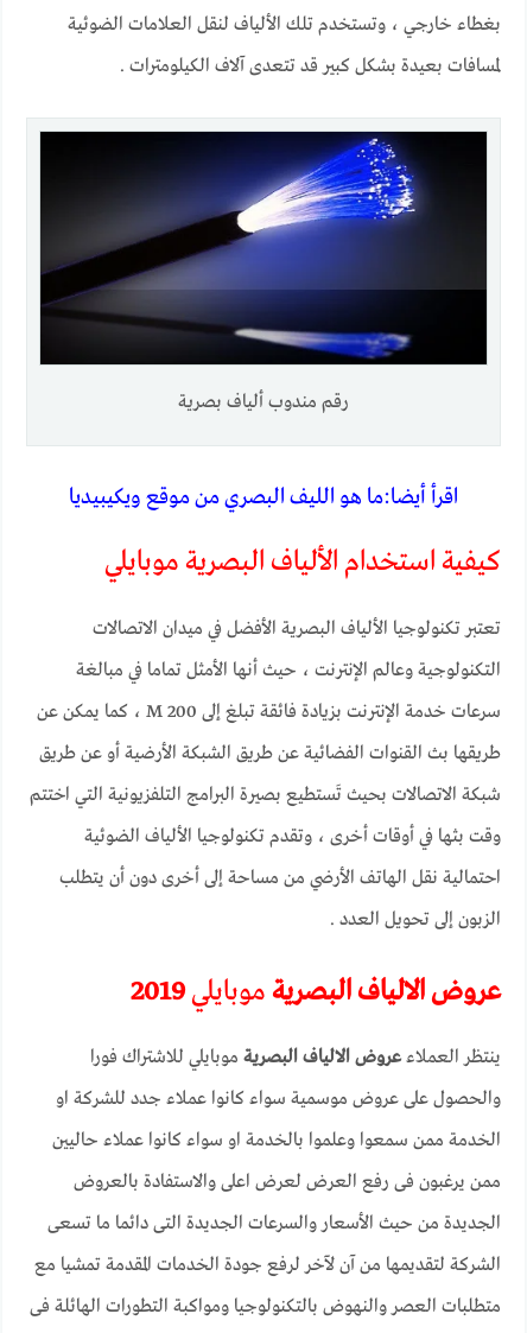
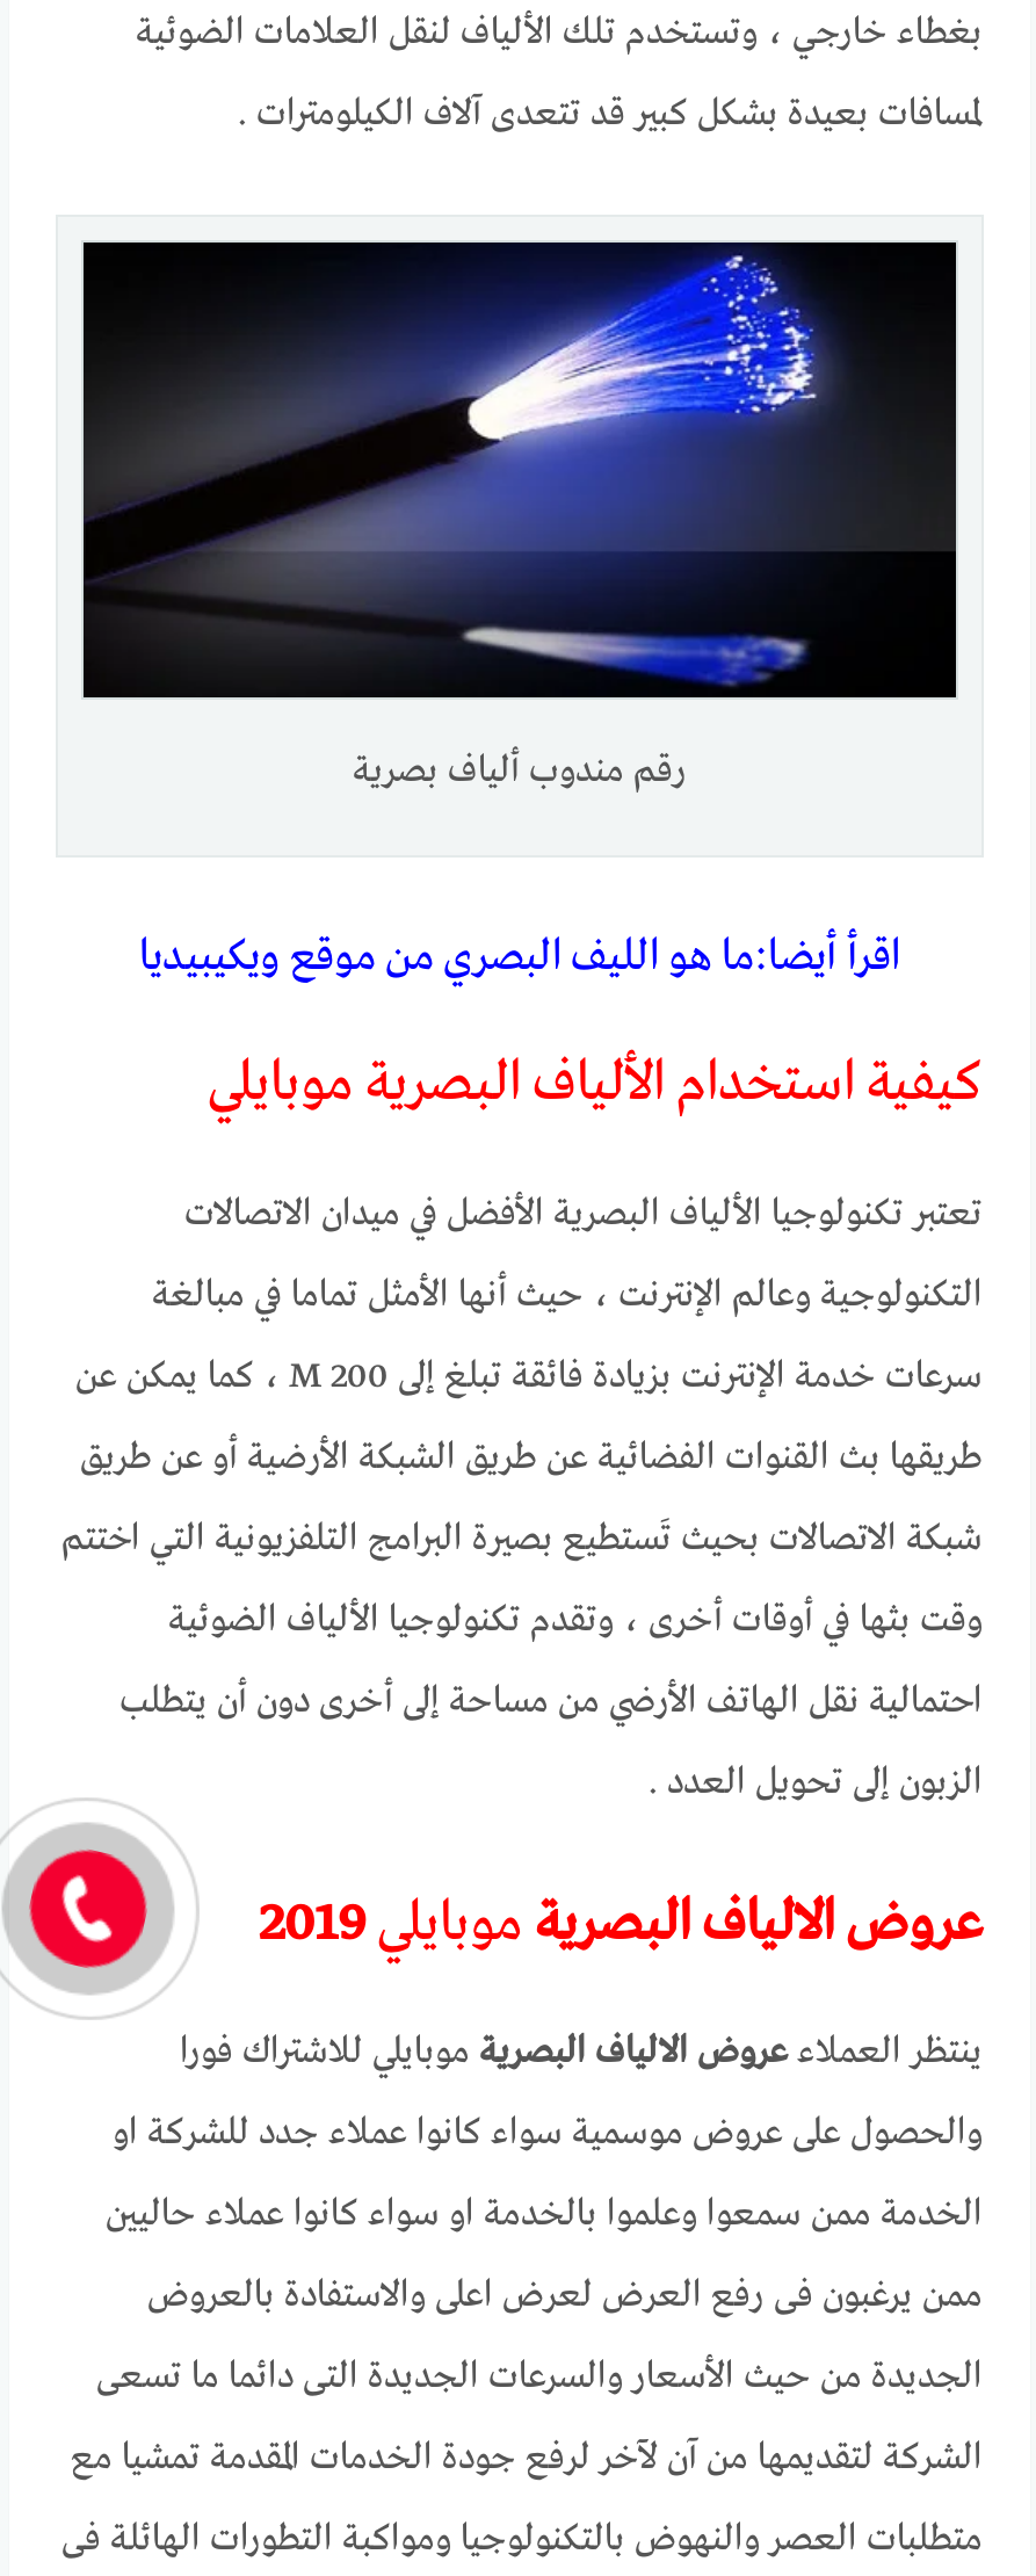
none -> [7,1823,174,1995] [image]

